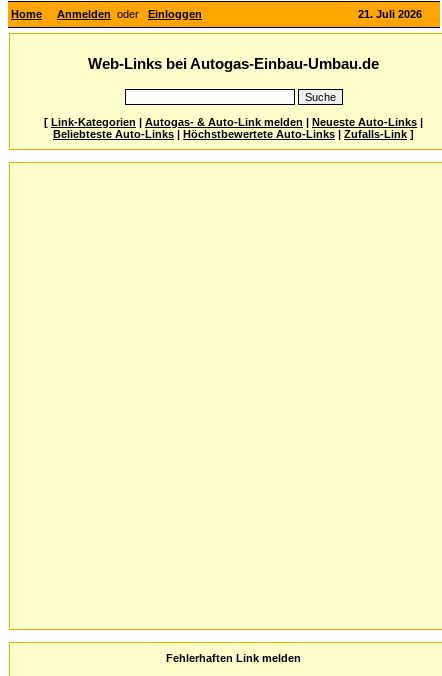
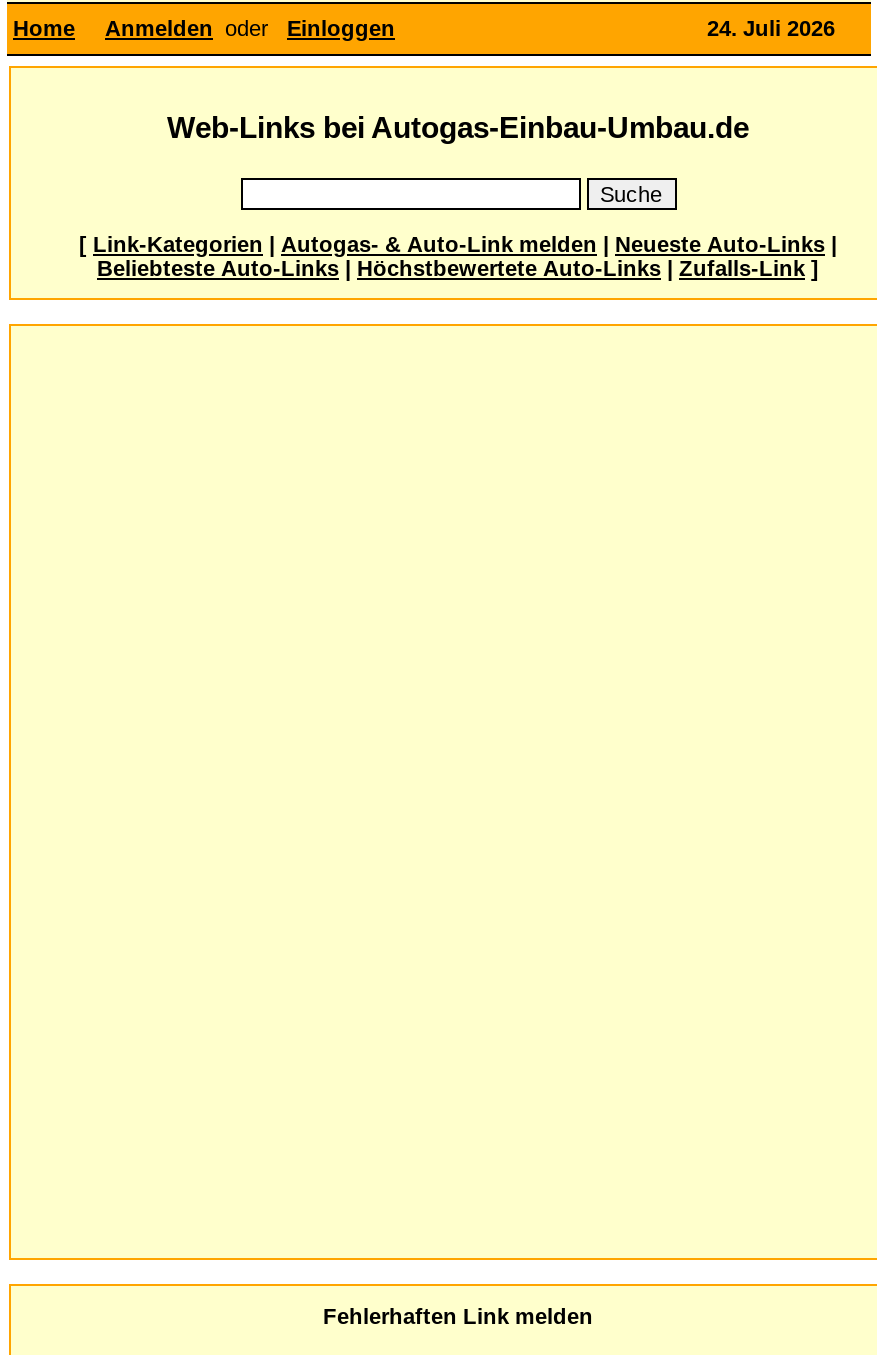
[358,8,422,20] 21. Juli 2026 -> [707,16,835,40] 24. Juli 2026

